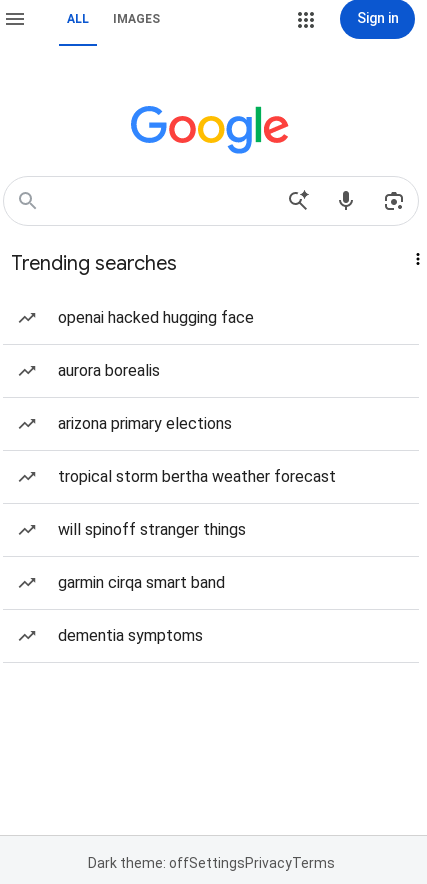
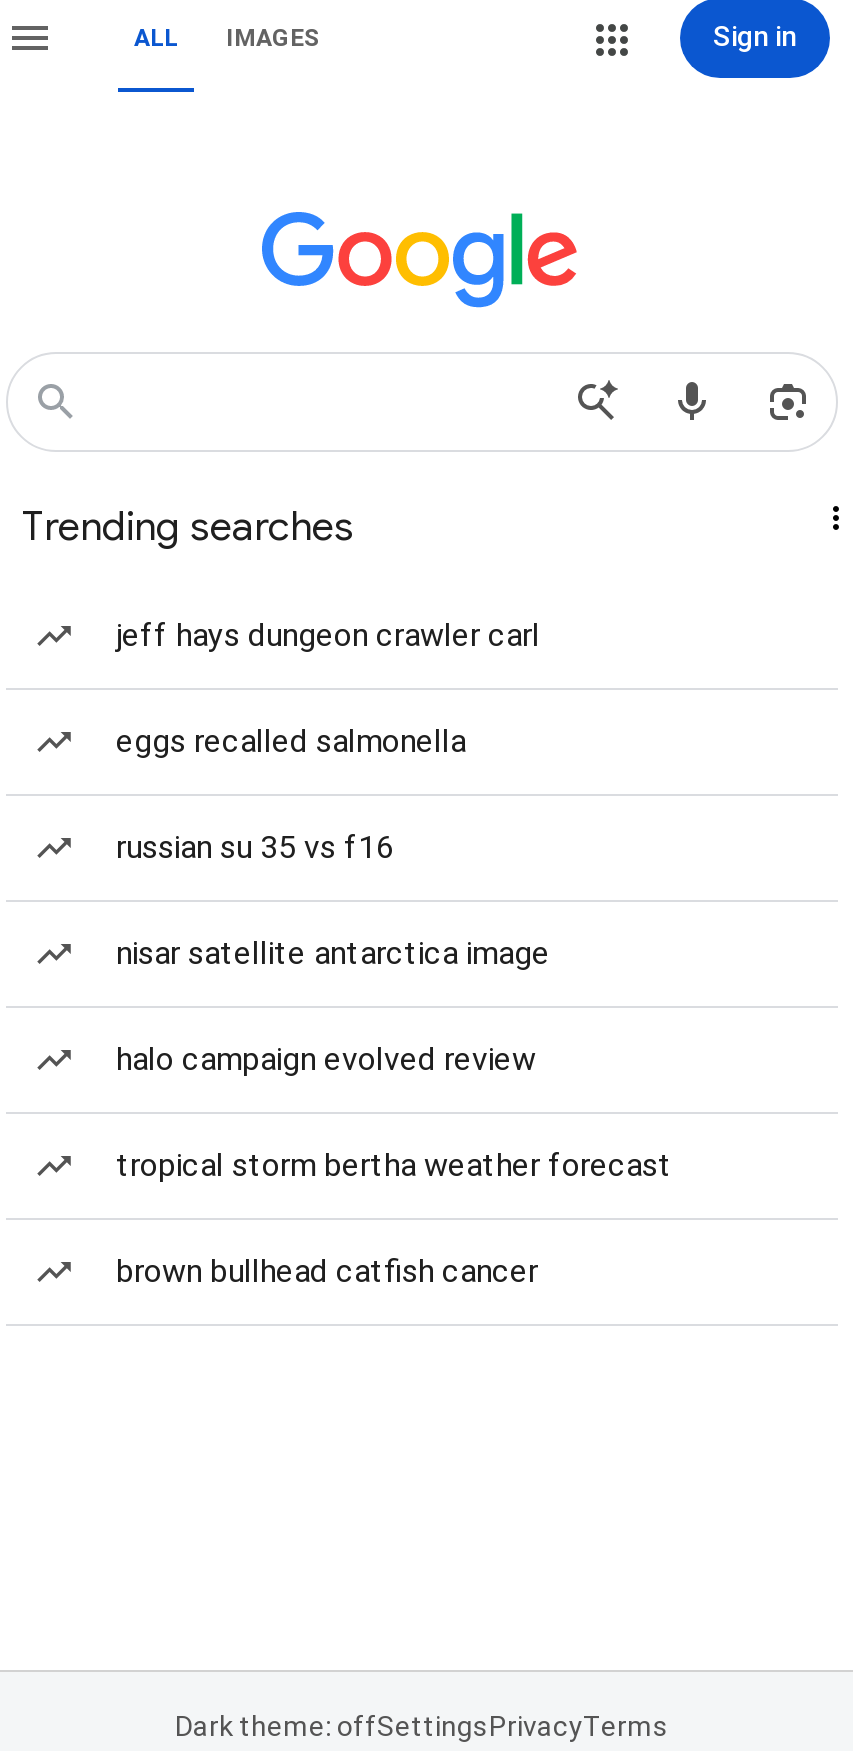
[58,308,254,433] openai hacked hugging face | aurora borealis | arizona primary elections -> [116,616,550,1078] jeff hays dungeon crawler carl | eggs recalled salmonella | russian su 35 vs f16 | nisar satellite antarctica image | halo campaign evolved review
moved [58,467,336,486] -> [116,1146,672,1184]: tropical storm bertha weather forecast
[58,520,246,645] will spinoff stranger things | garmin cirqa smart band | dementia symptoms -> [116,1252,538,1290] brown bullhead catfish cancer

